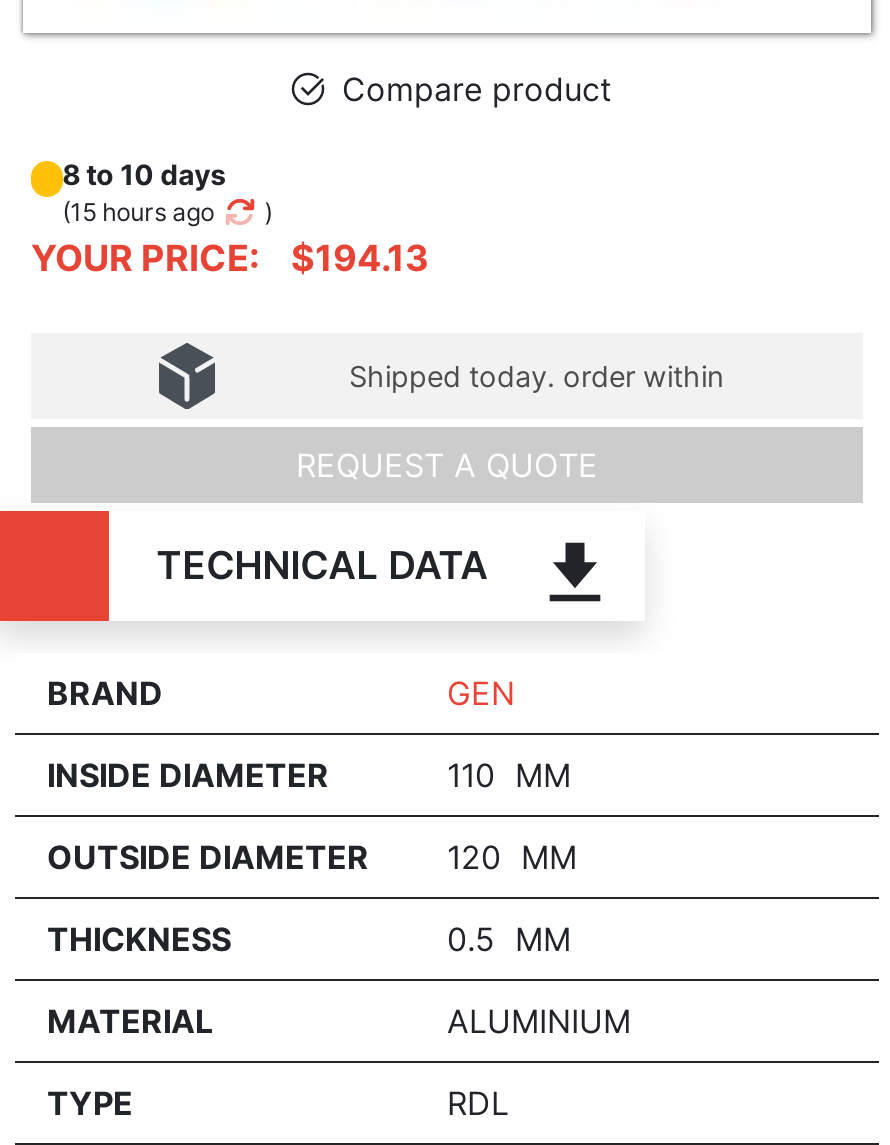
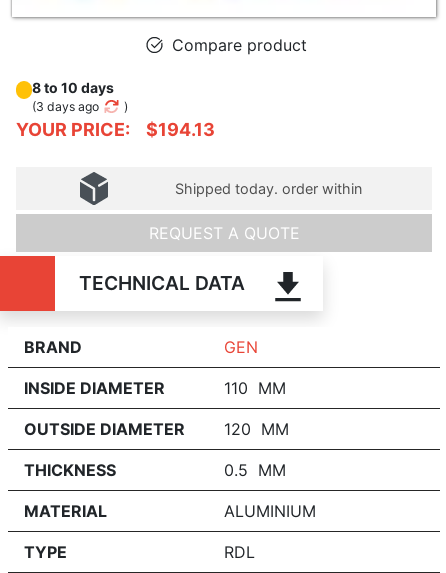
[62,197,214,227] (15 hours ago -> [32,99,99,114] (3 days ago

